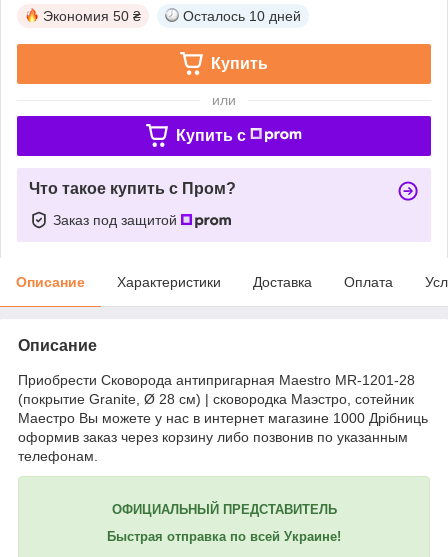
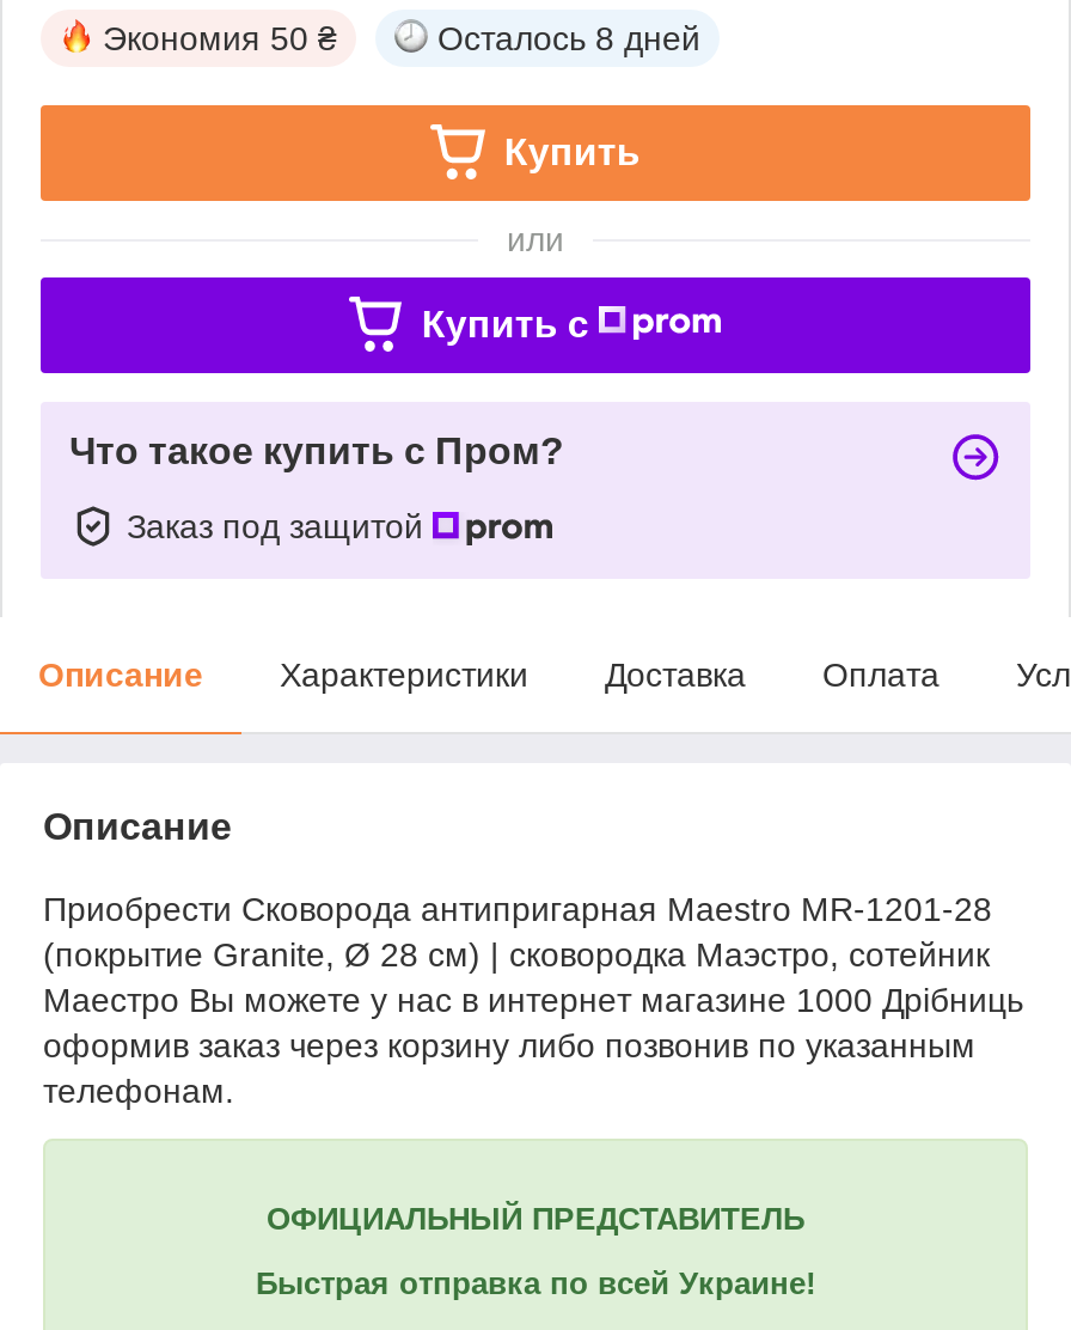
[183,8,301,24] Осталось 10 дней -> [437,19,700,57] Осталось 8 дней

